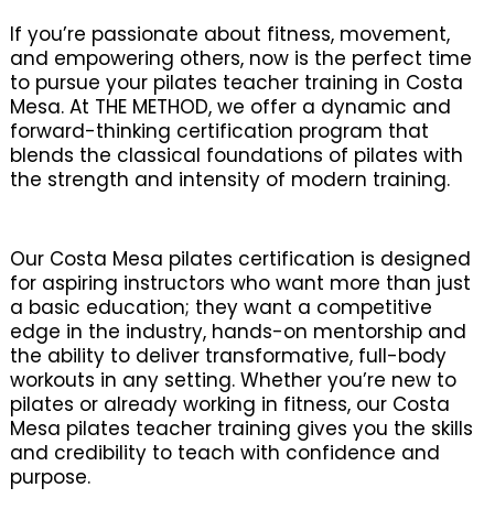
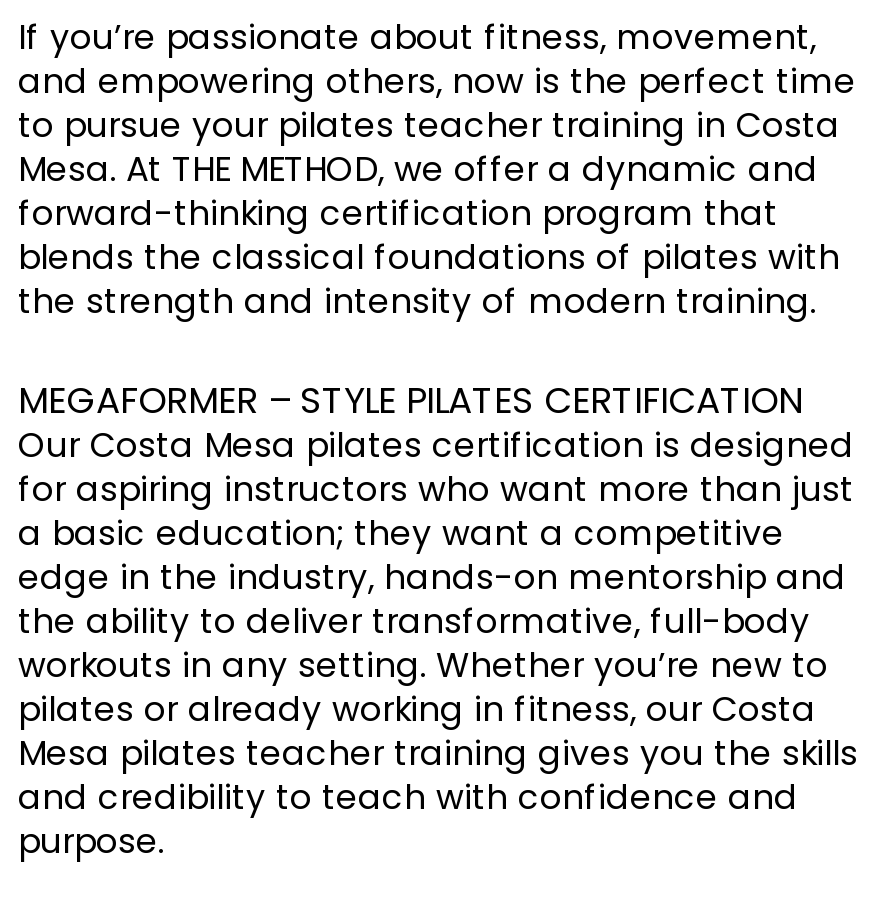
none -> [18,375,802,425] MEGAFORMER – STYLE PILATES CERTIFICATION

